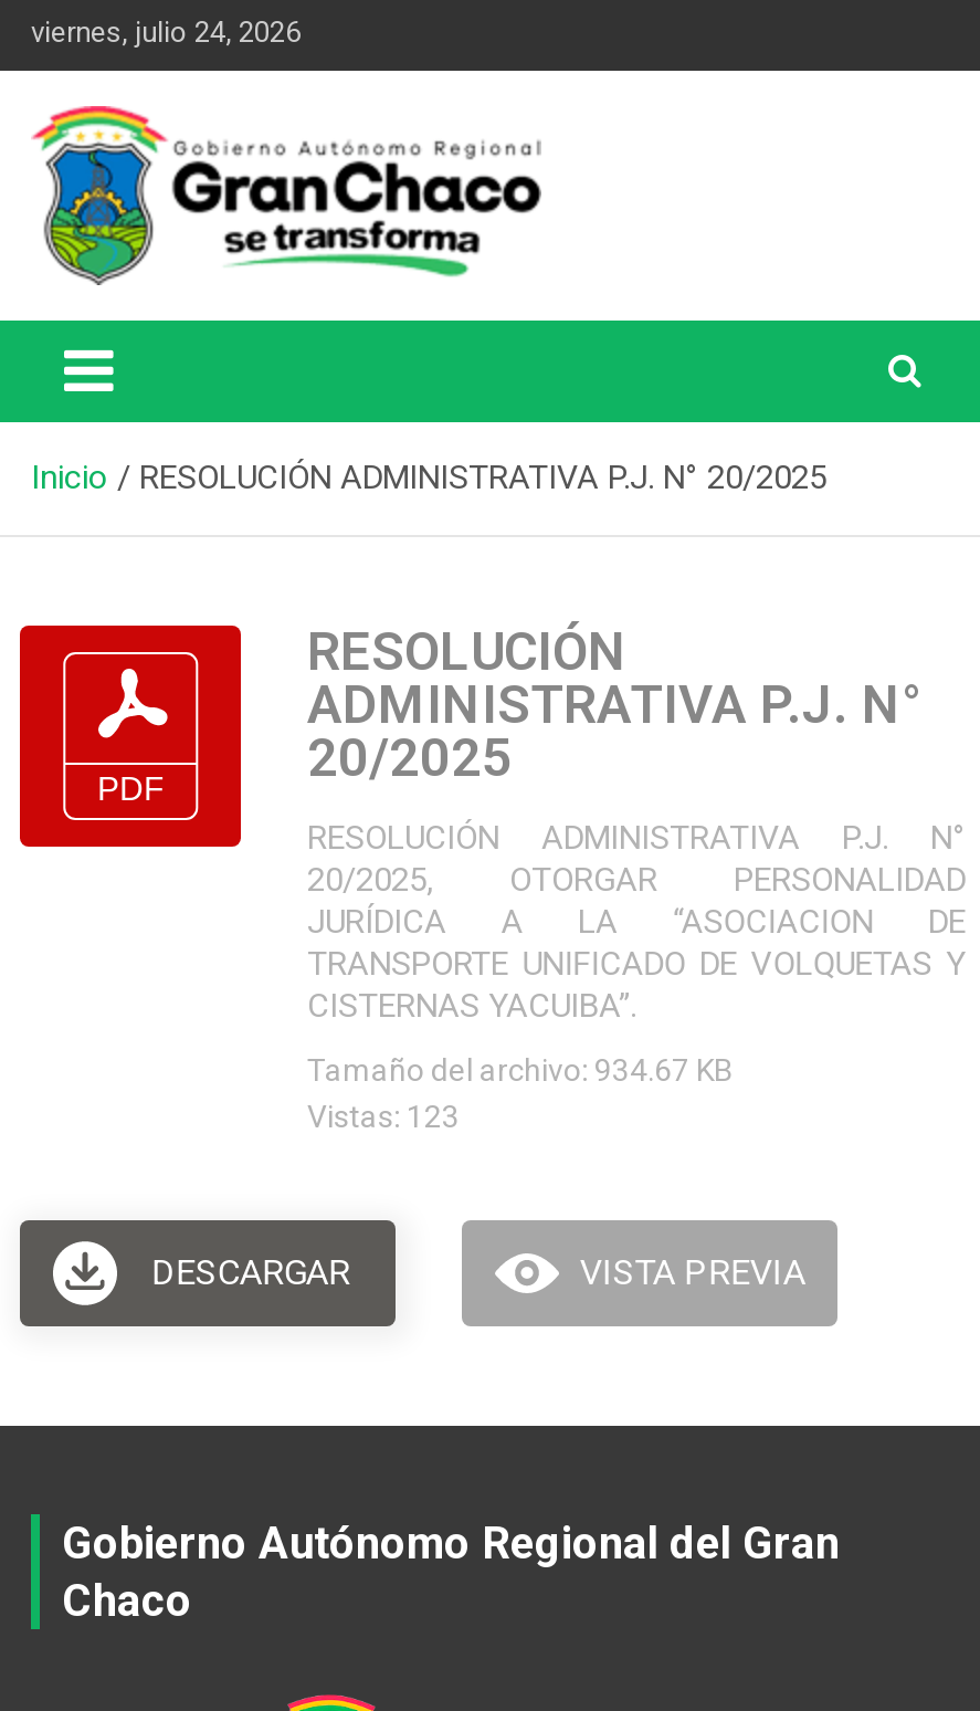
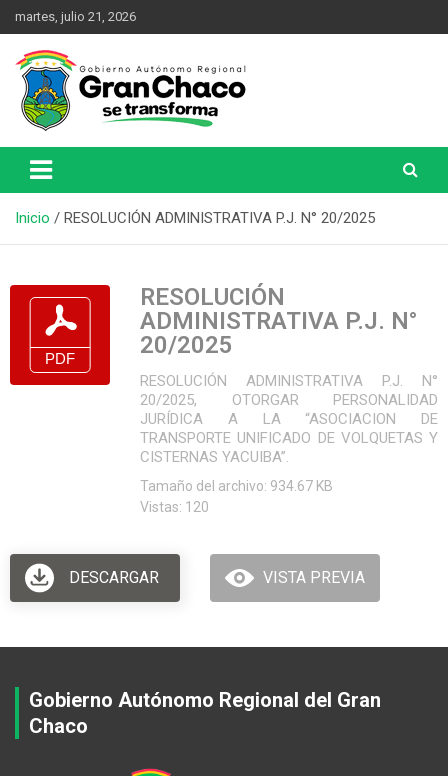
[31,15,301,49] viernes, julio 24, 2026 -> [15,9,136,24] martes, julio 21, 2026
[307,1099,460,1134] Vistas: 123 -> [140,499,209,515] Vistas: 120

